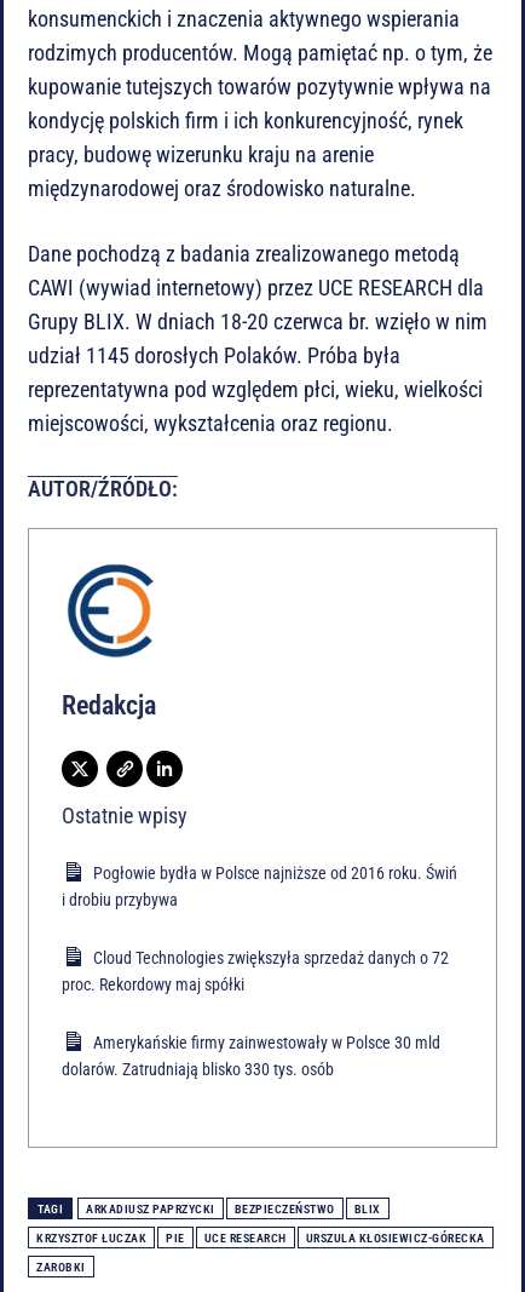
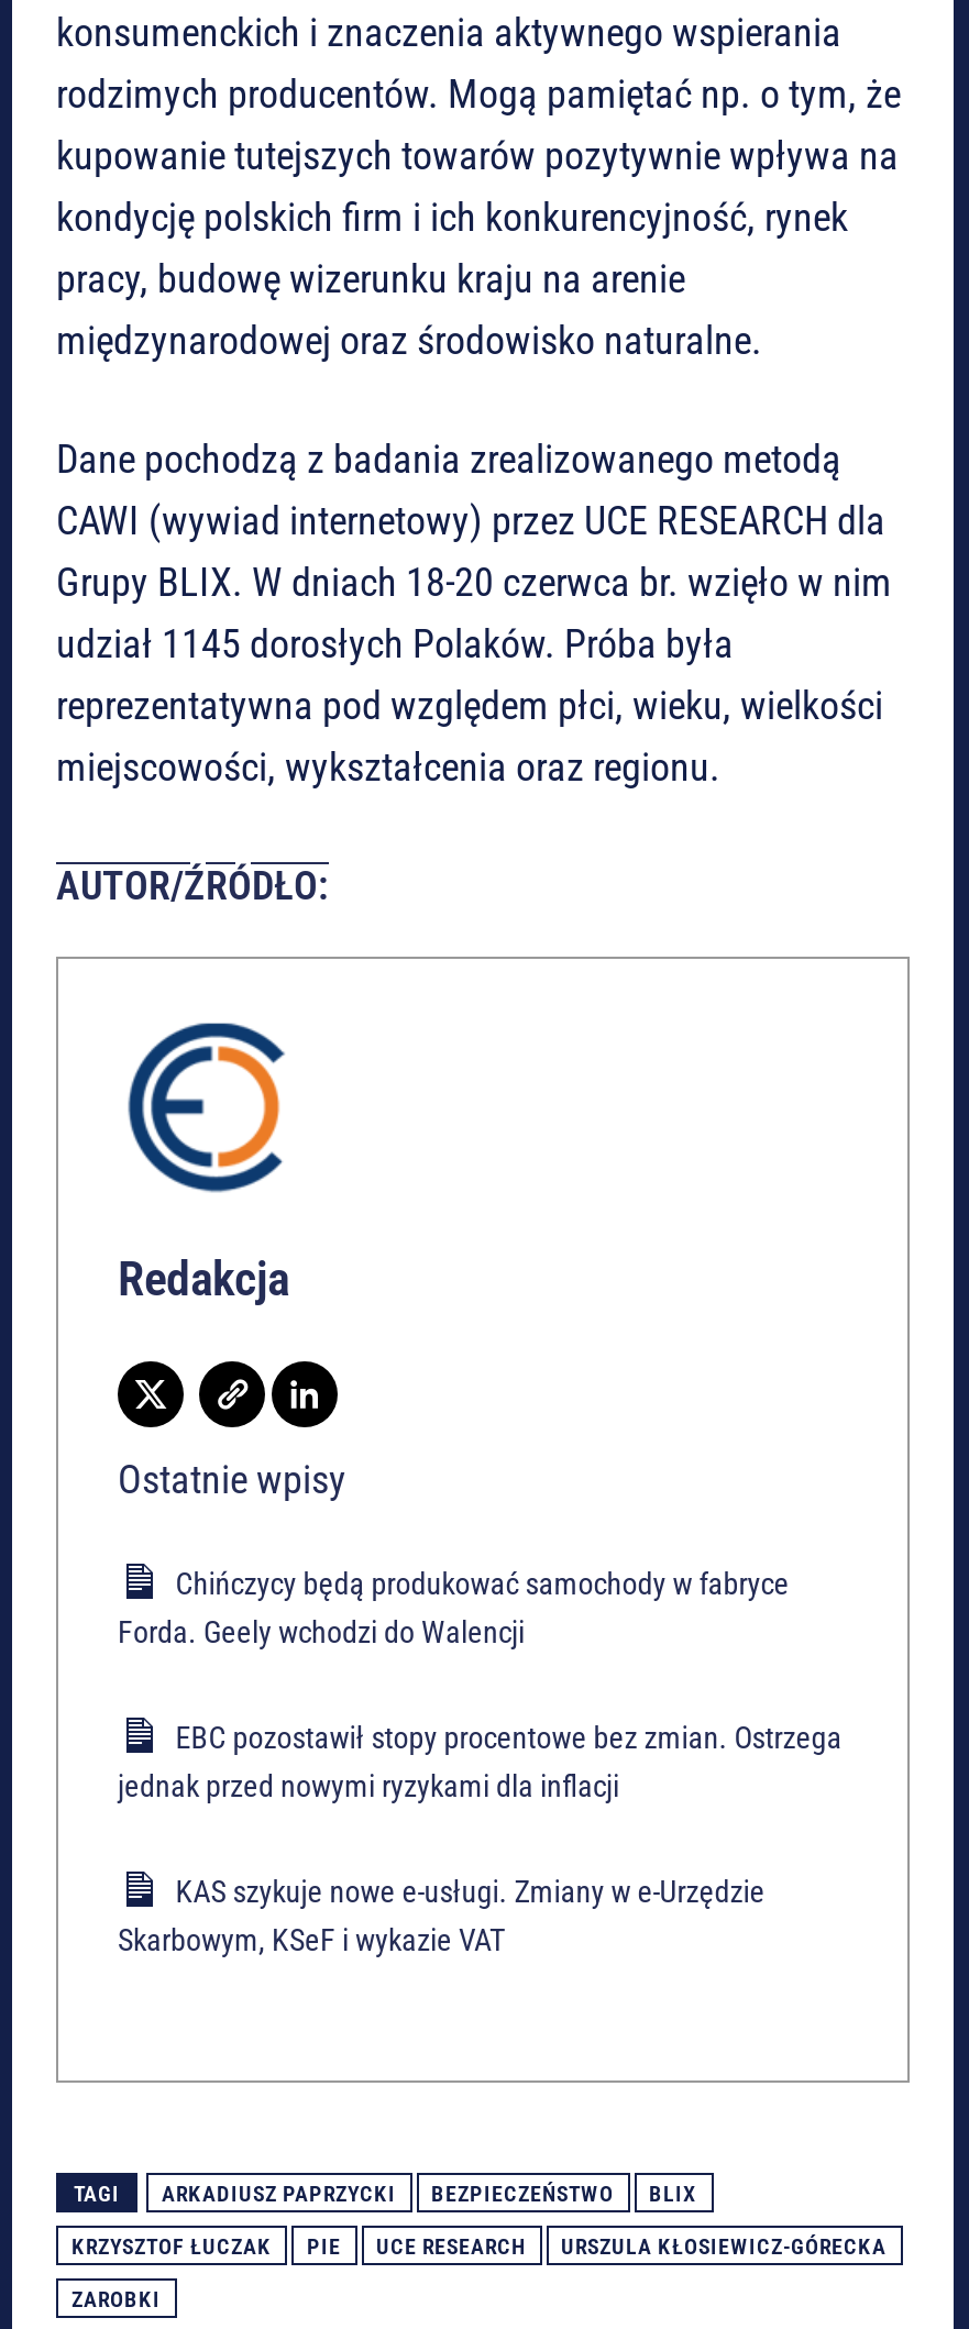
[62,863,457,909] Pogłowie bydła w Polsce najniższe od 2016 roku. Świń | i drobiu przybywa -> [118,1567,789,1651] Chińczycy będą produkować samochody w fabryce | Forda. Geely wchodzi do Walencji
[62,948,449,994] Cloud Technologies zwiększyła sprzedaż danych o 72 | proc. Rekordowy maj spółki -> [118,1721,842,1804] EBC pozostawił stopy procentowe bez zmian. Ostrzega | jednak przed nowymi ryzykami dla inflacji
[62,1032,441,1078] Amerykańskie firmy zainwestowały w Polsce 30 mld | dolarów. Zatrudniają blisko 330 tys. osób -> [118,1875,765,1958] KAS szykuje nowe e-usługi. Zmiany w e-Urzędzie | Skarbowym, KSeF i wykazie VAT

